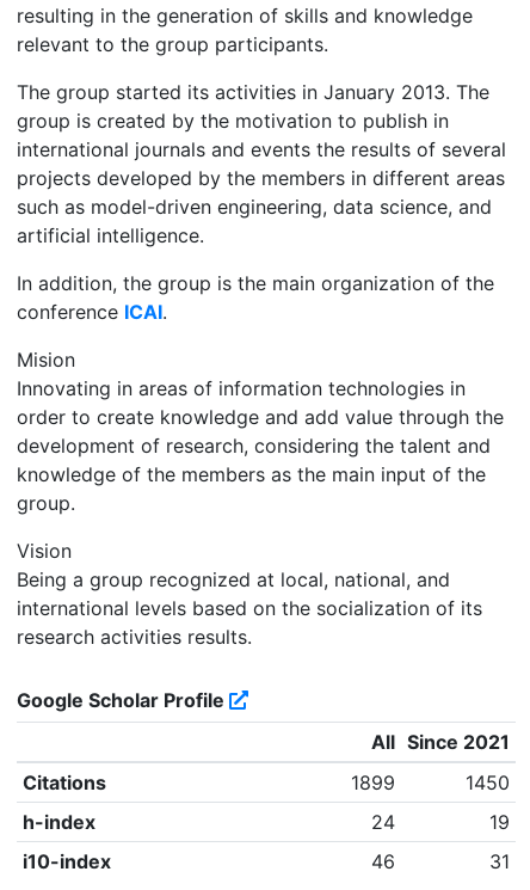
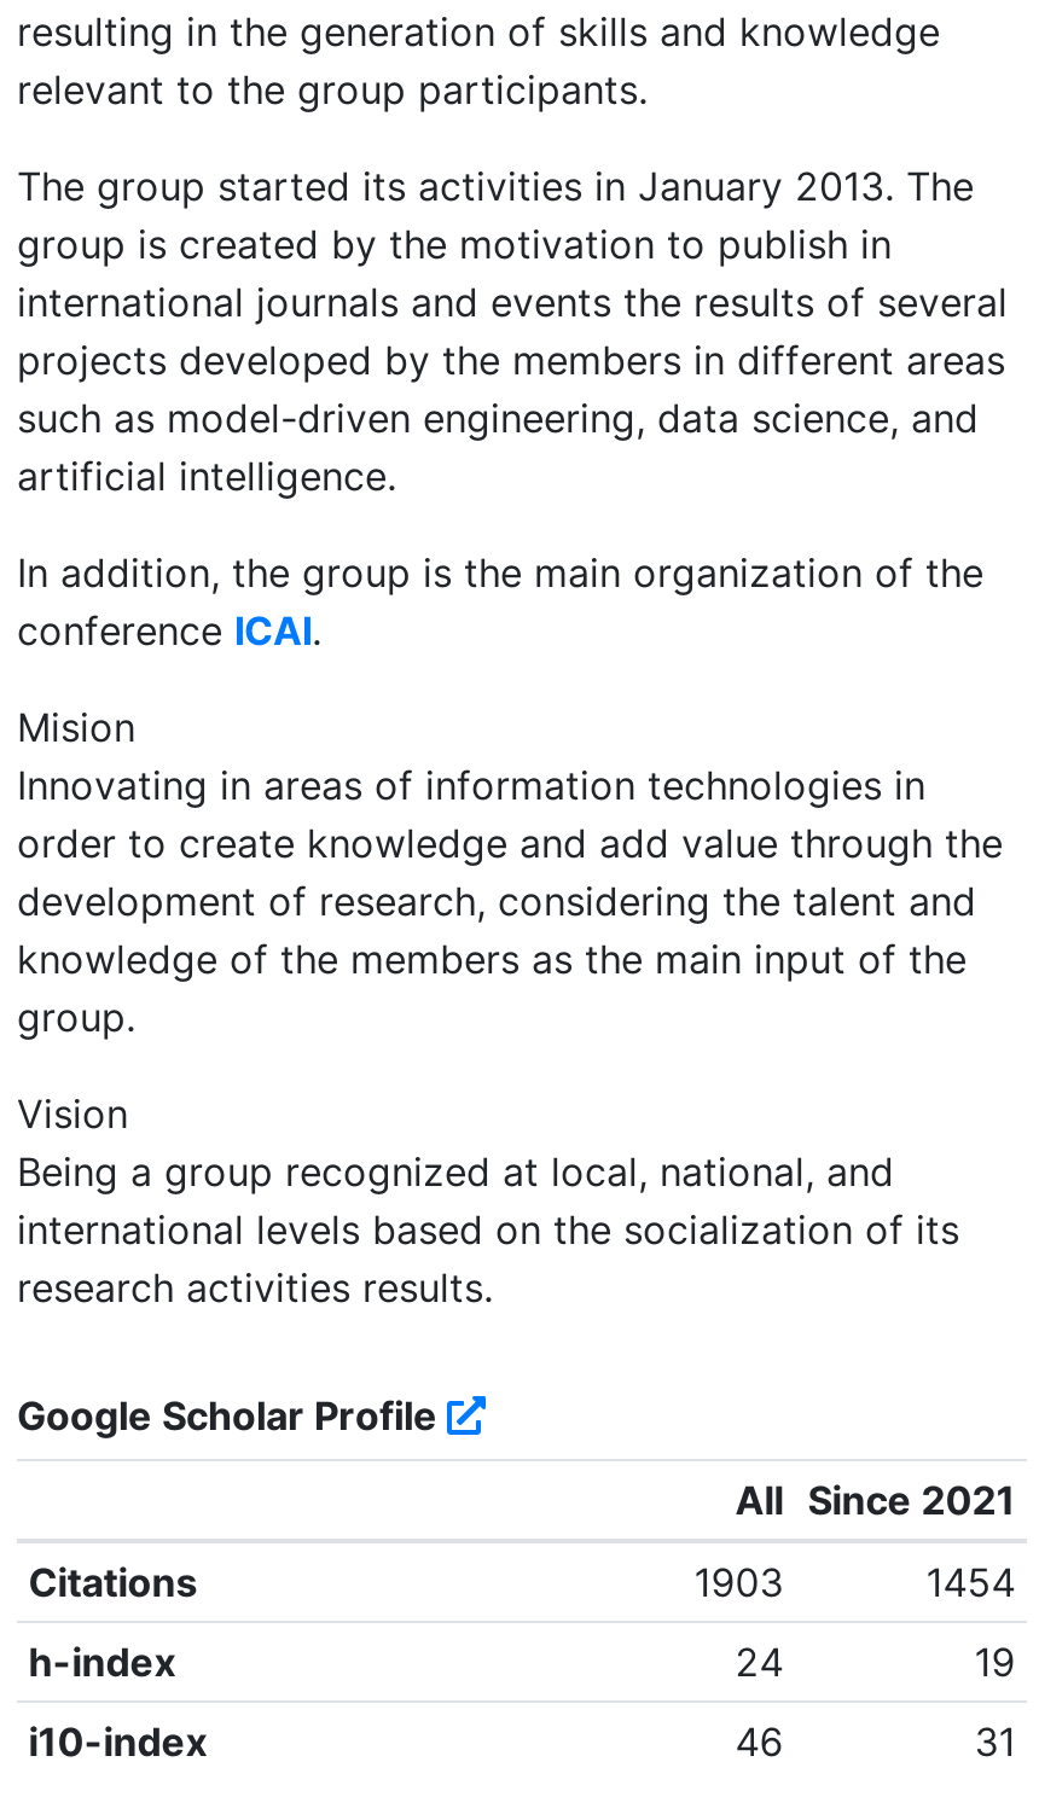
[351,770,395,794] 1899 -> [694,1557,783,1605] 1903
[466,770,510,794] 1450 -> [926,1557,1015,1605] 1454

